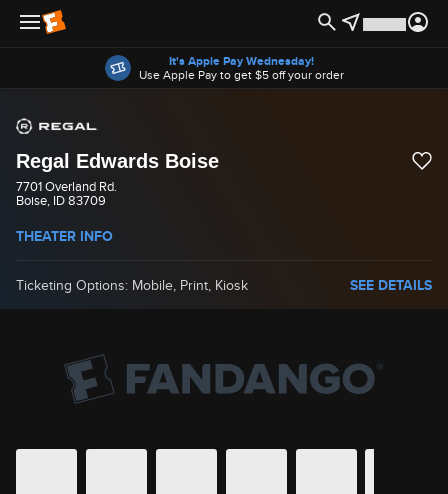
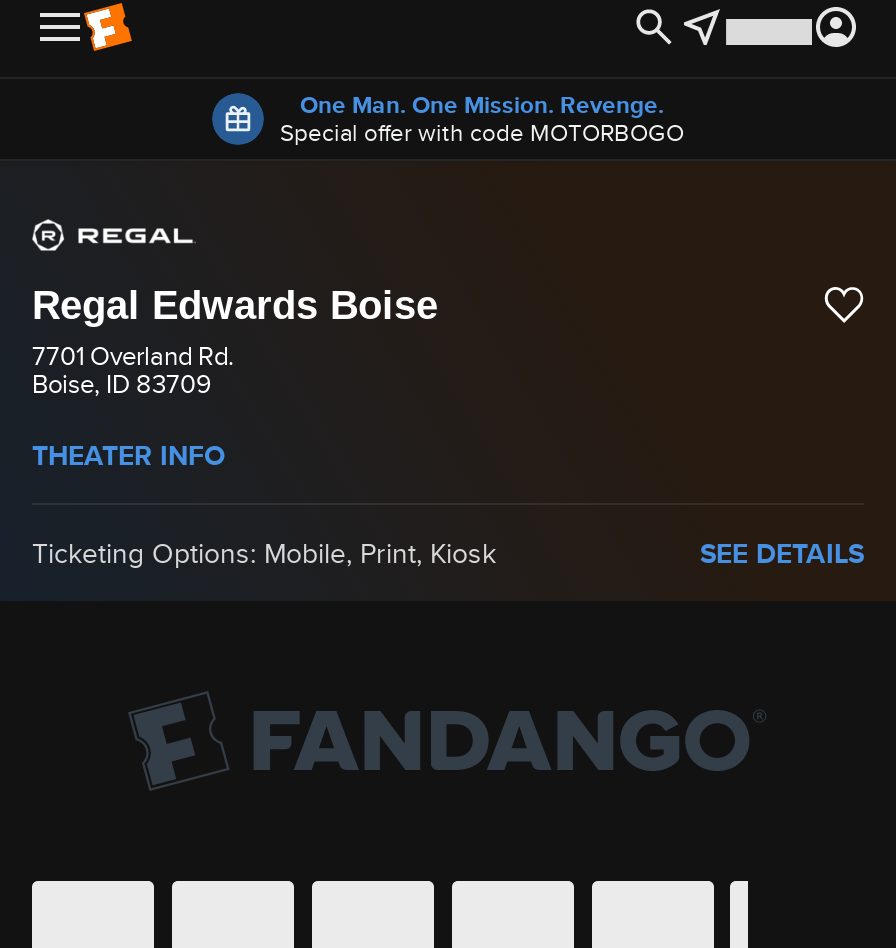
[138,52,343,83] It's Apple Pay Wednesday! | Use Apple Pay to get $5 off your order -> [280,87,684,149] One Man. One Mission. Revenge. | Special offer with code MOTORBOGO

